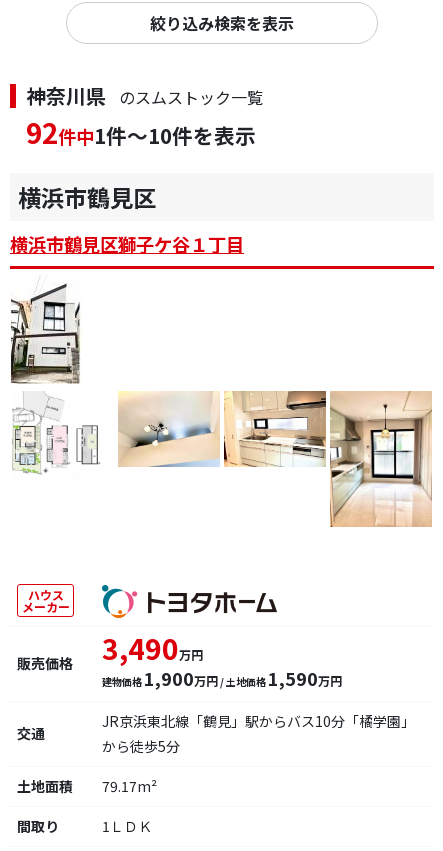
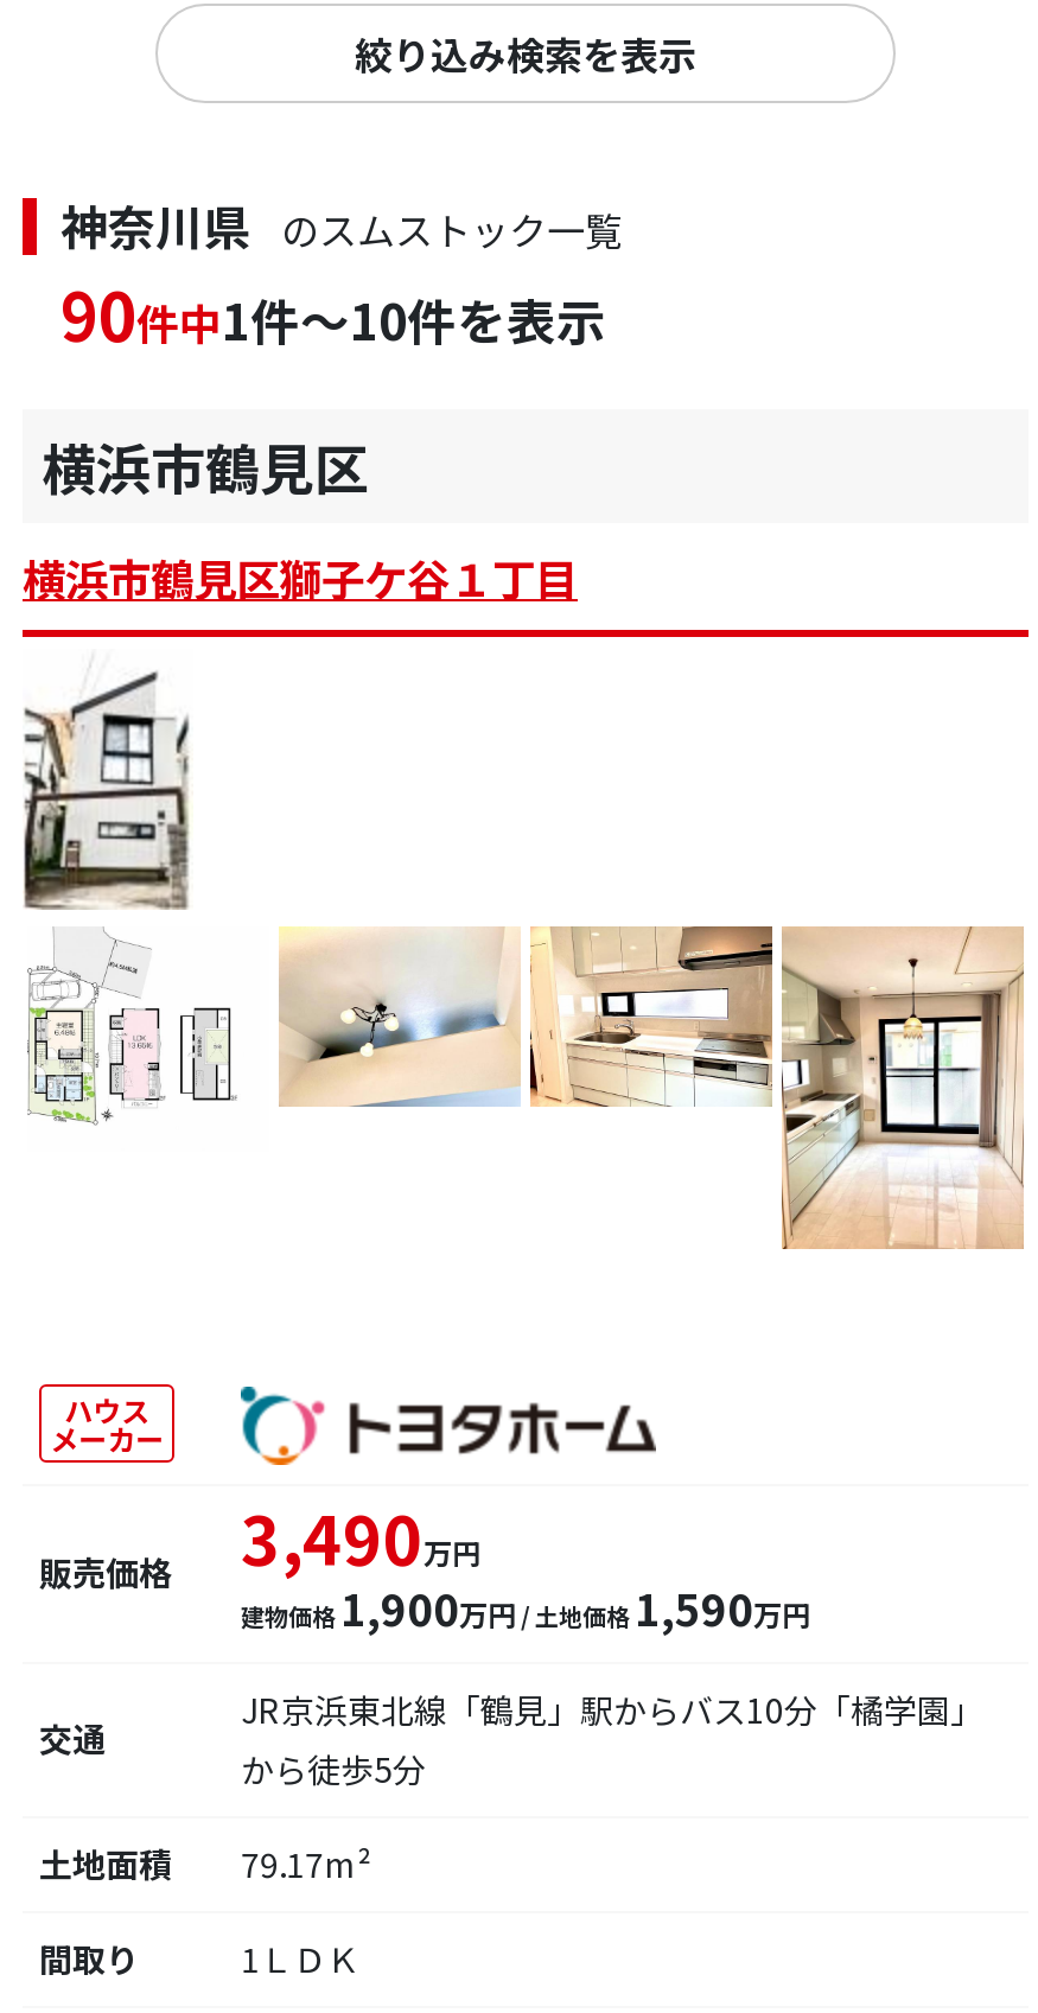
[26,112,256,152] 92件中1件～10件を表示 -> [61,264,606,359] 90件中1件～10件を表示

